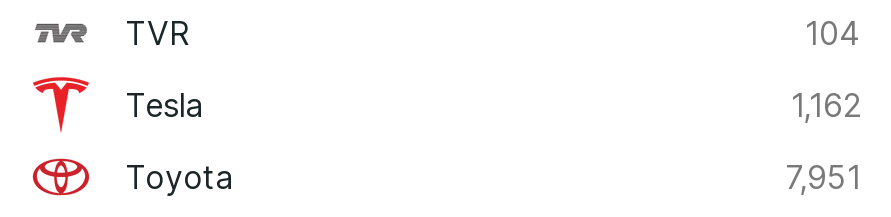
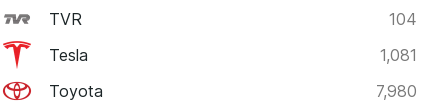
[791,85,861,125] 1,162 -> [380,44,417,64] 1,081
[785,157,861,197] 7,951 -> [376,80,417,100] 7,980

